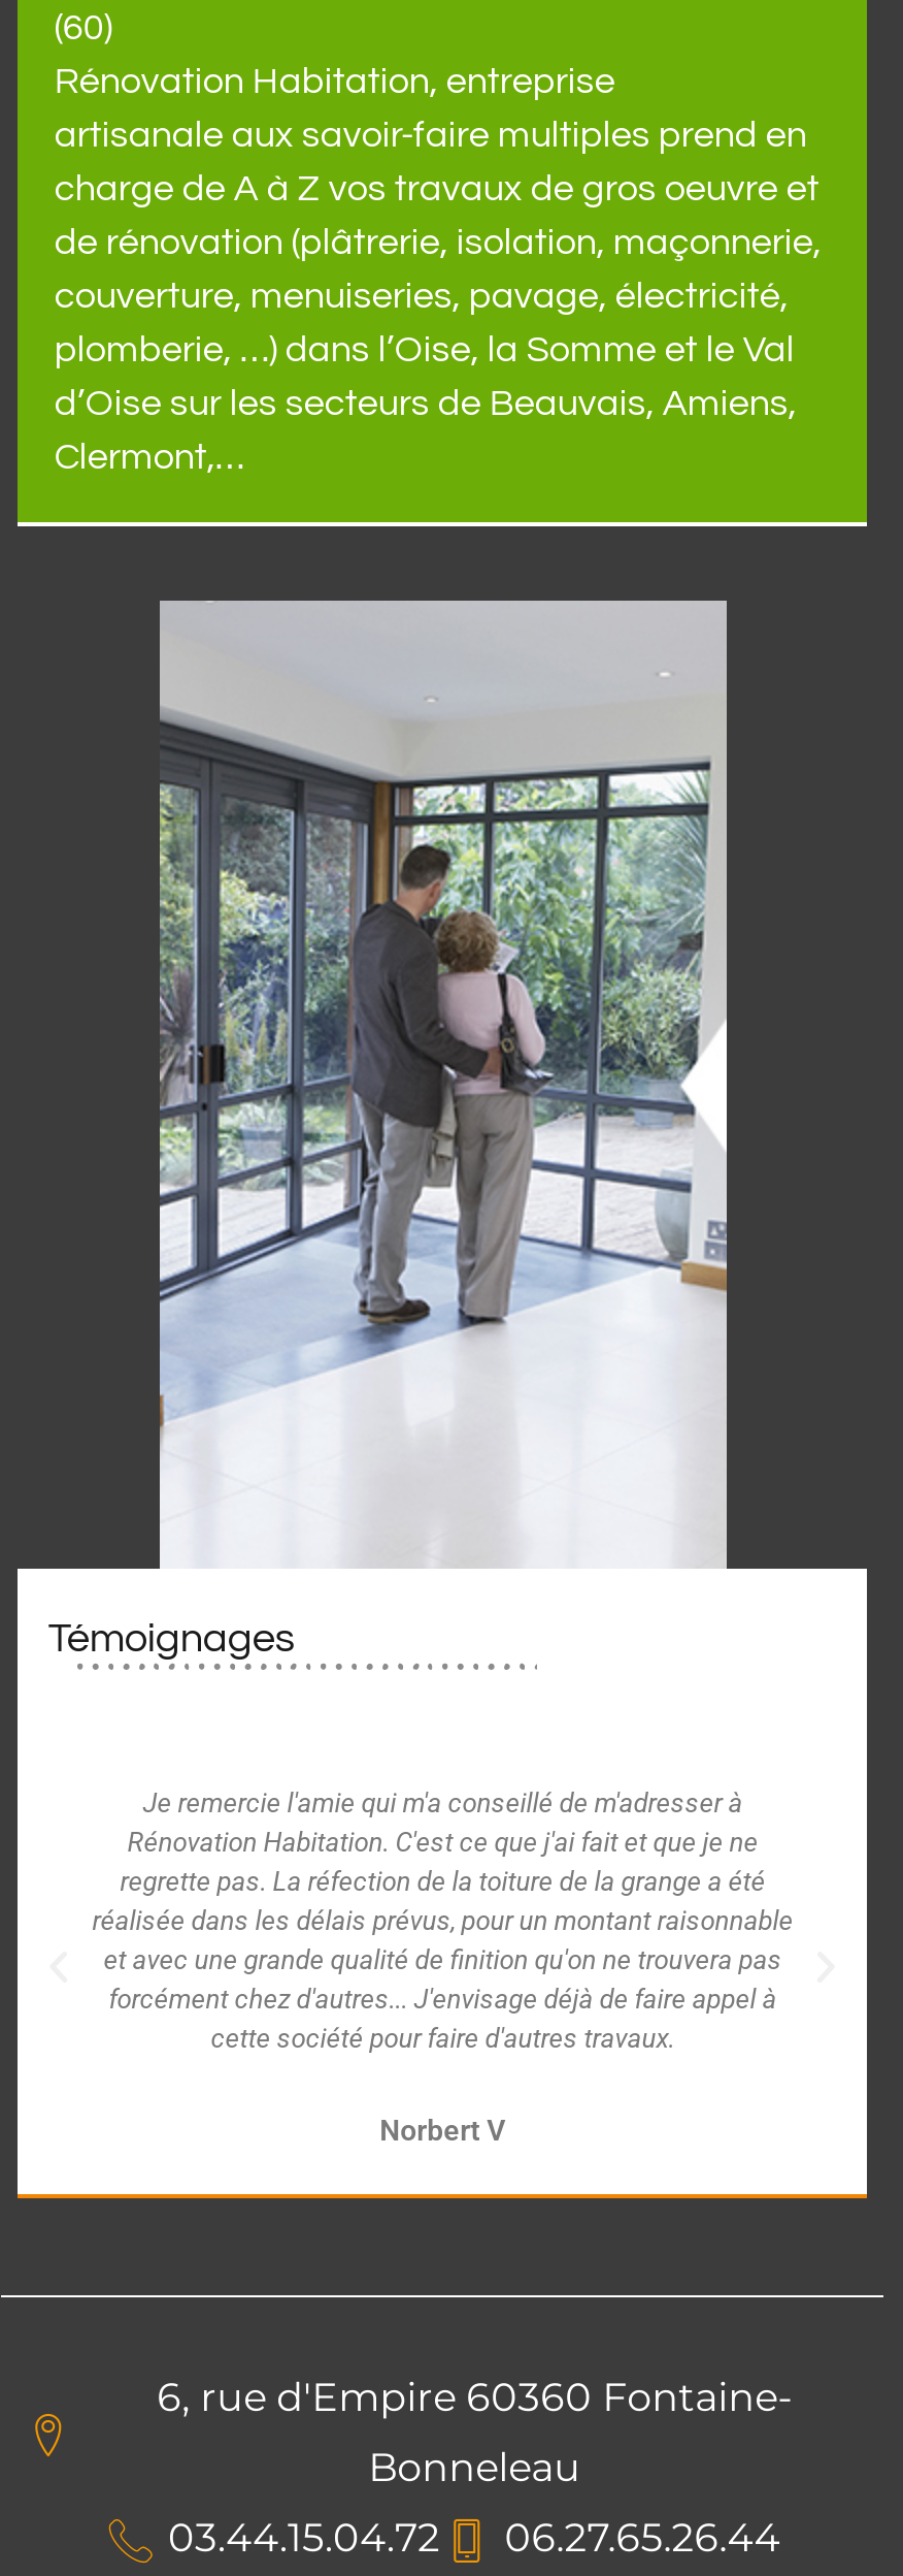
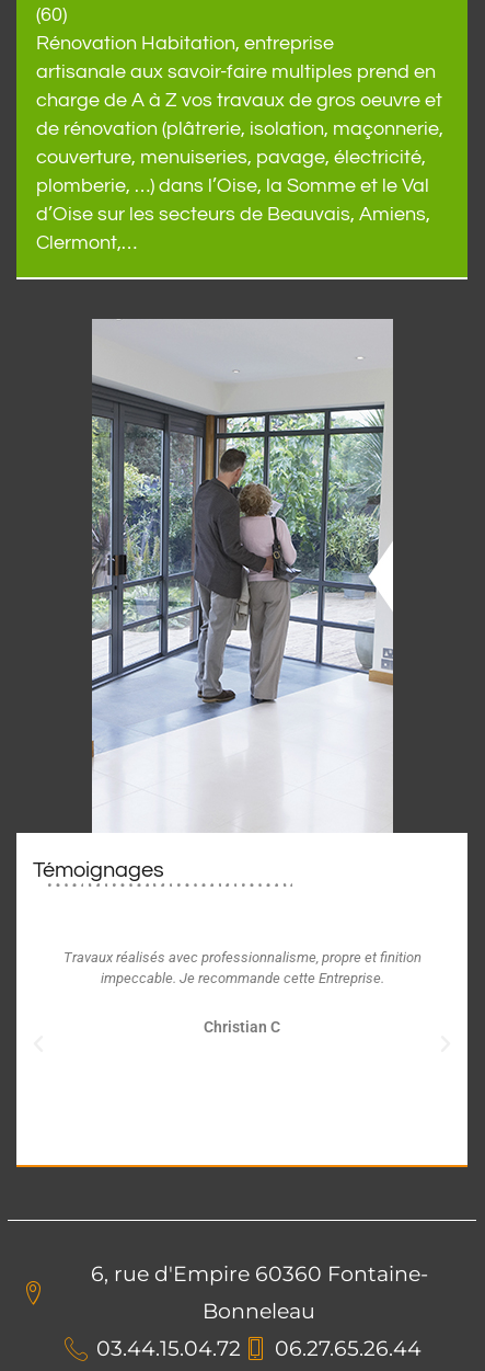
[92,1787,793,2053] Je remercie l'amie qui m'a conseillé de m'adresser à | Rénovation Habitation. C'est ce que j'ai fait et que je ne | regrette pas. La réfection de la toiture de la grange a été | réalisée dans les délais prévus, pour un montant raisonnable | et avec une grande qualité de finition qu'on ne trouvera pas | forcément chez d'autres... J'envisage déjà de faire appel à | cette société pour faire d'autres travaux. -> [63,949,421,986] Travaux réalisés avec professionnalisme, propre et finition | impeccable. Je recommande cette Entreprise.
[380,2113,506,2146] Norbert V -> [204,1018,280,1035] Christian C

